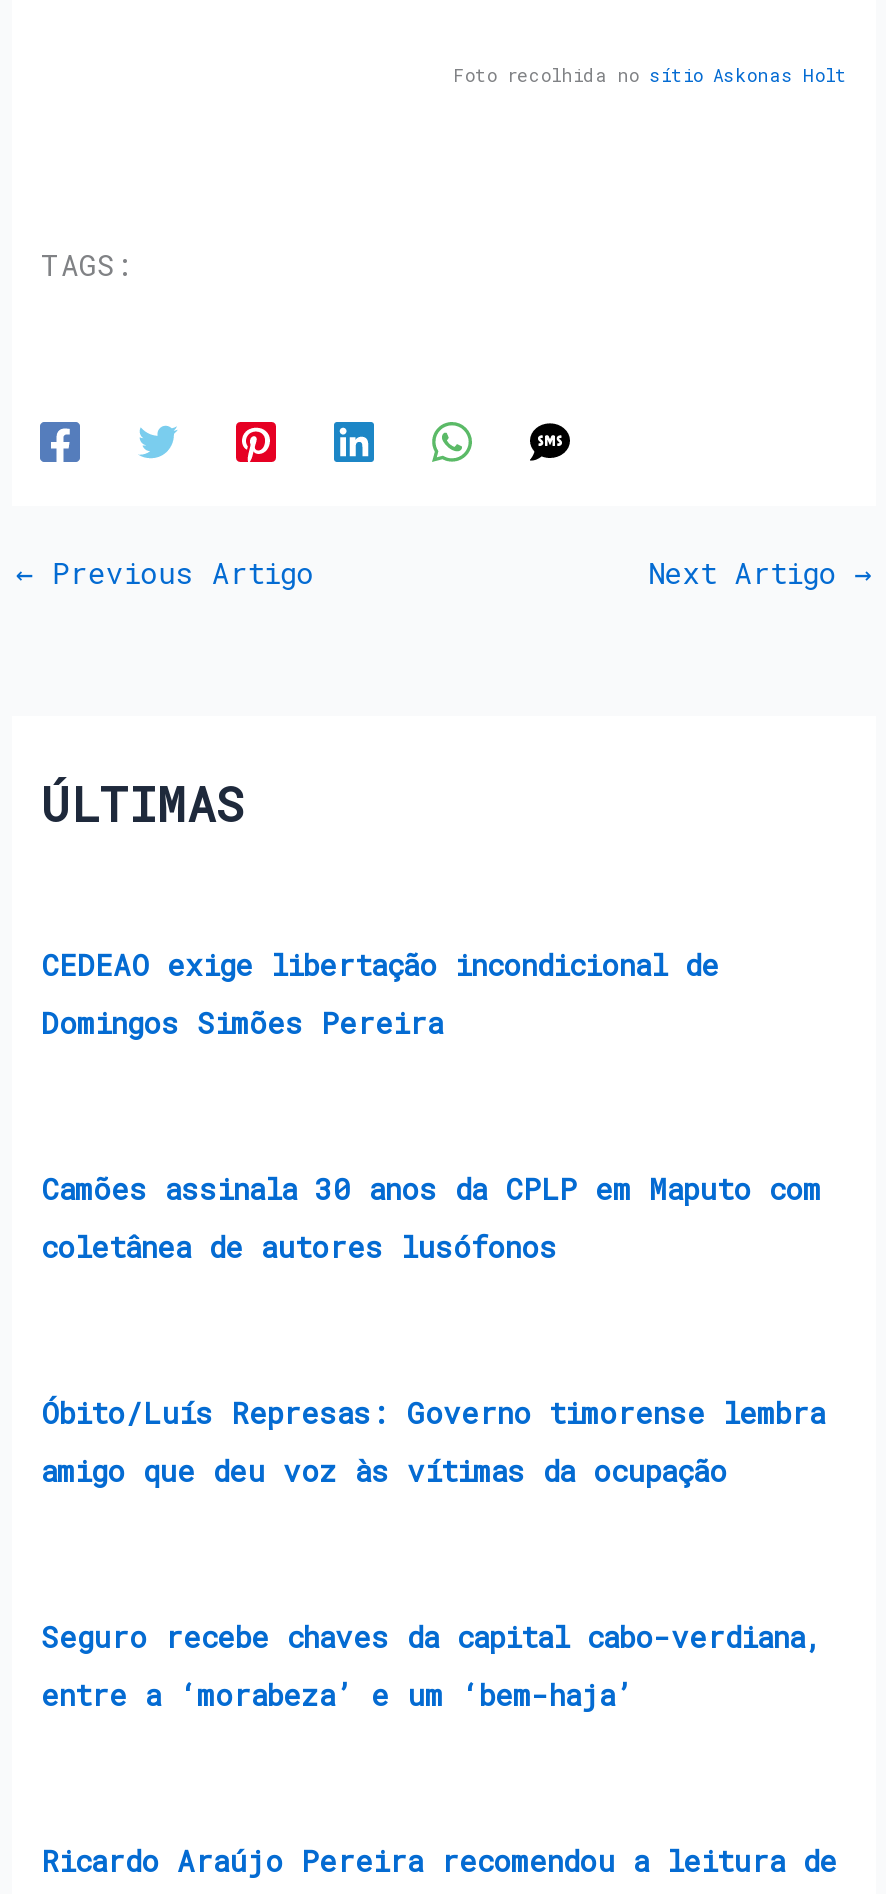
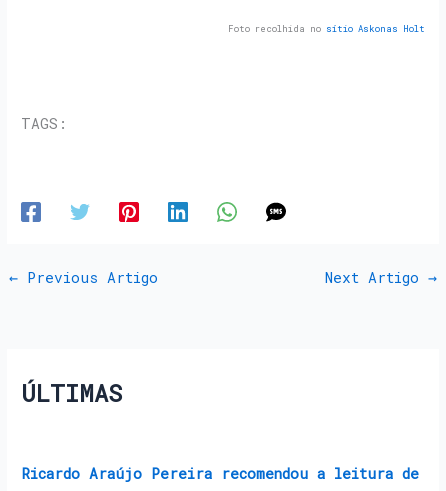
[41,947,719,1043] CEDEAO exige libertação incondicional de | Domingos Simões Pereira -> none
[41,1171,821,1267] Camões assinala 30 anos da CPLP em Maputo com | coletânea de autores lusófonos -> none
[41,1395,825,1491] Óbito/Luís Represas: Governo timorense lembra | amigo que deu voz às vítimas da ocupação -> none
[41,1619,821,1715] Seguro recebe chaves da capital cabo-verdiana, | entre a ‘morabeza’ e um ‘bem-haja’ -> none

